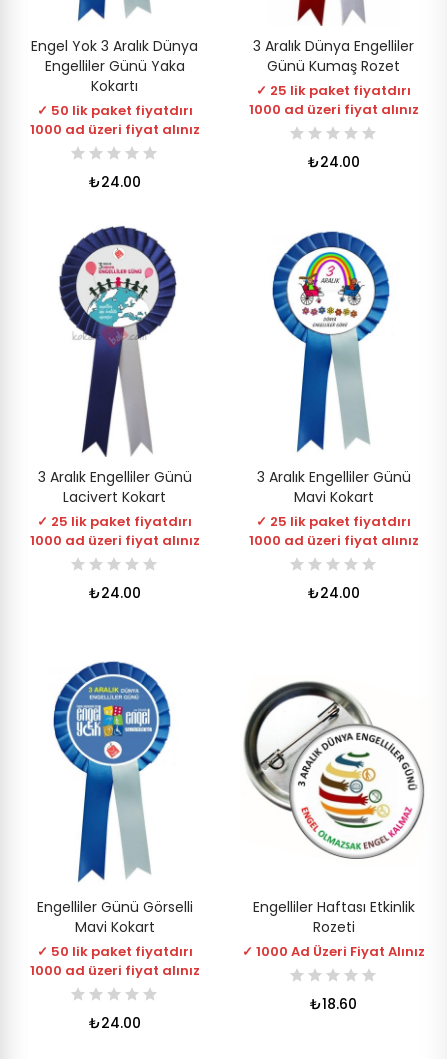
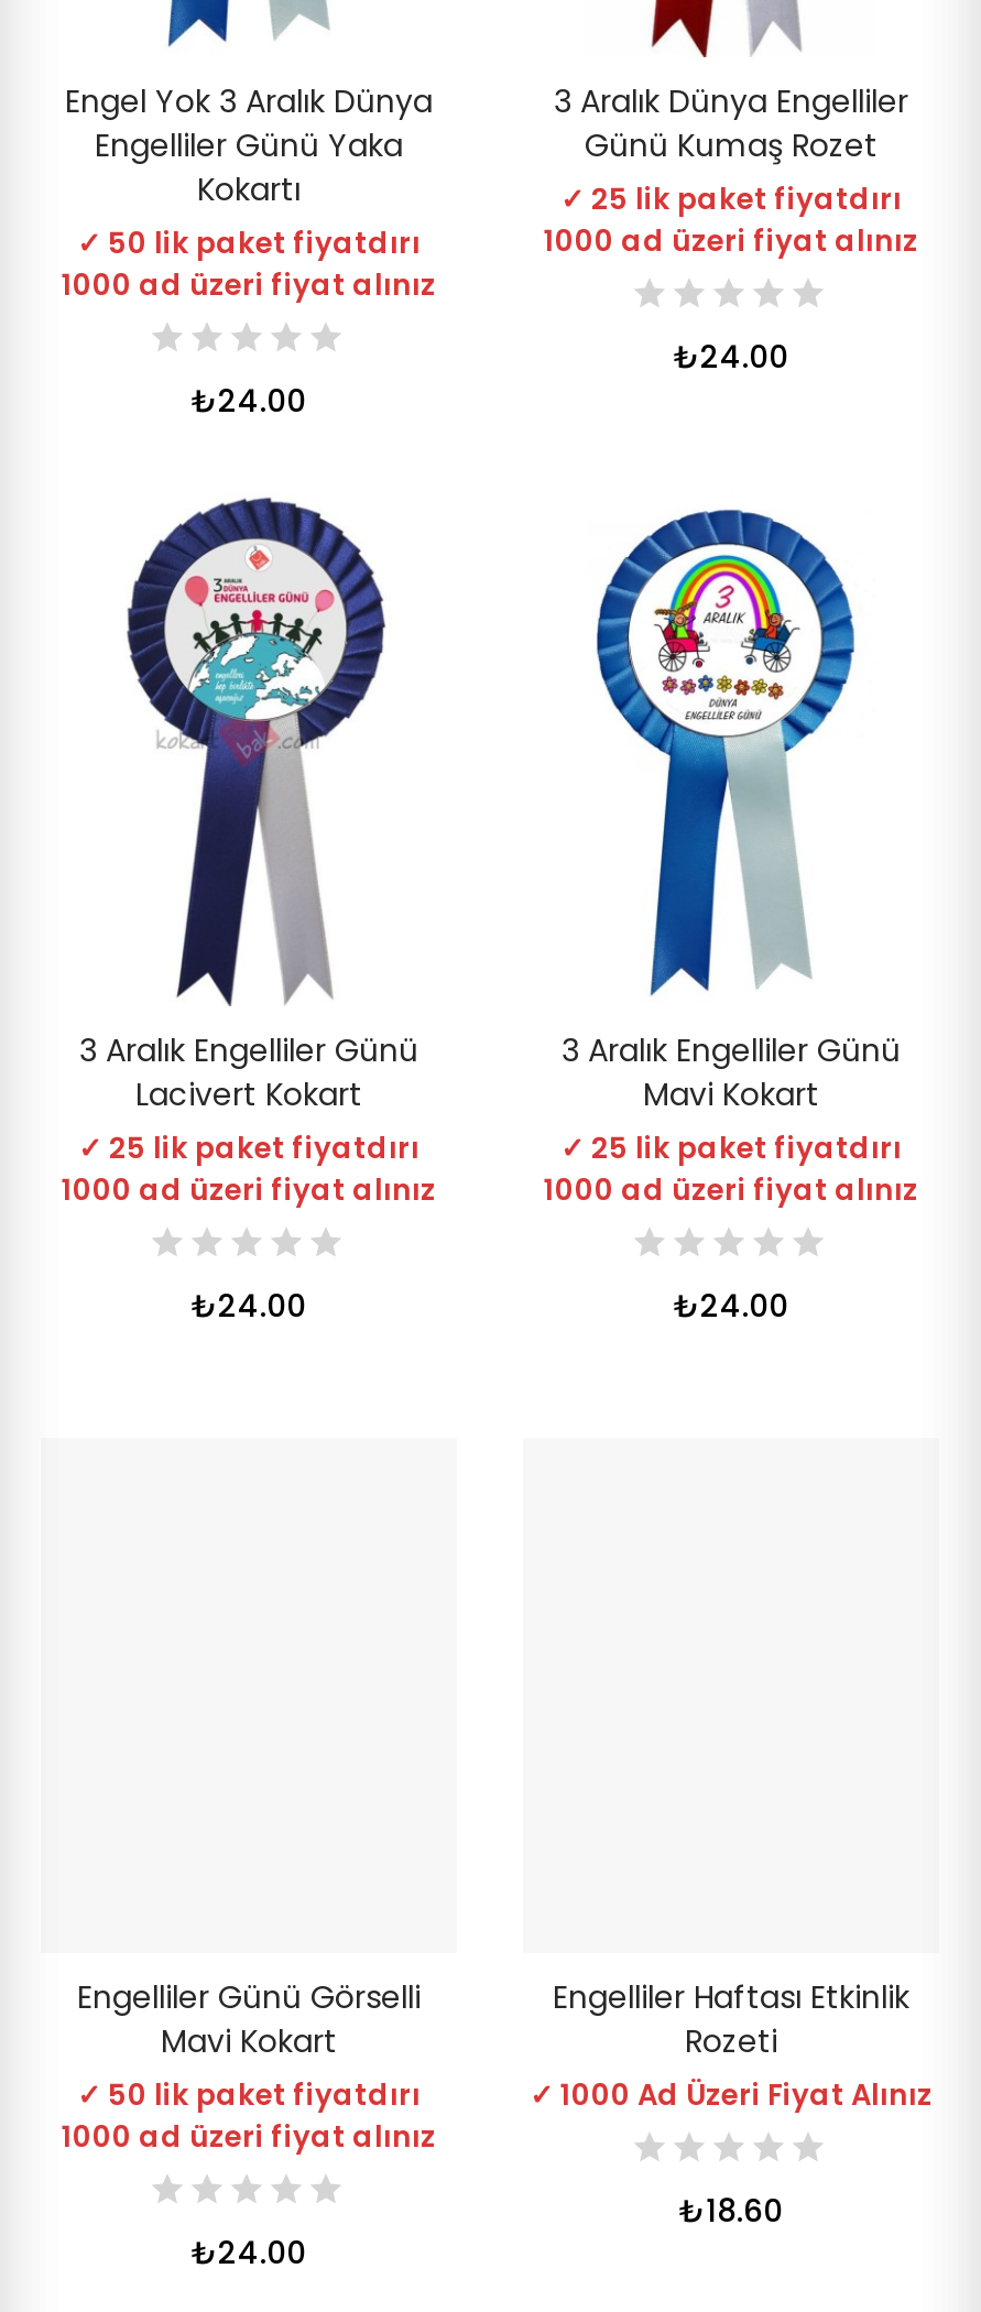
[53,661,171,882] [image] -> none
[243,681,425,860] [image] -> none

